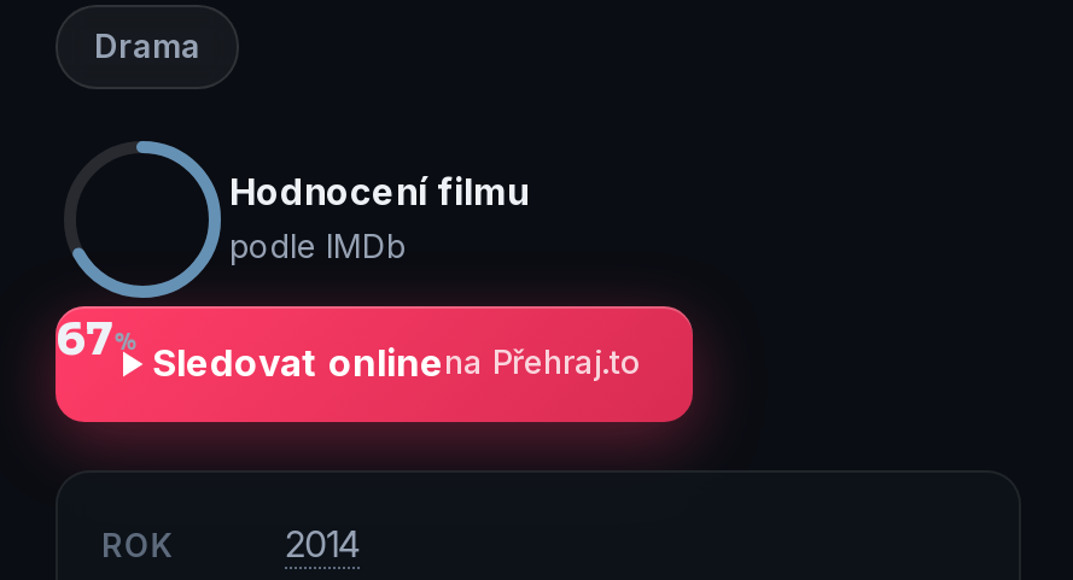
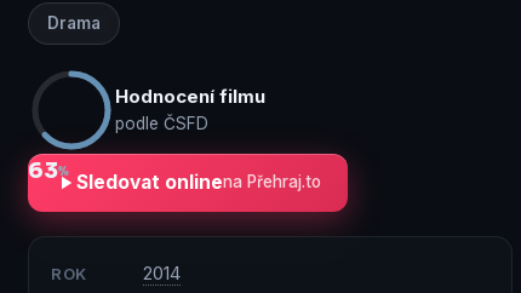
[229,227,406,266] podle IMDb -> [115,114,208,133] podle ČSFD
[56,313,640,385] 67% Sledovat onlinena Přehraj.to -> [28,157,321,193] 63% Sledovat onlinena Přehraj.to

